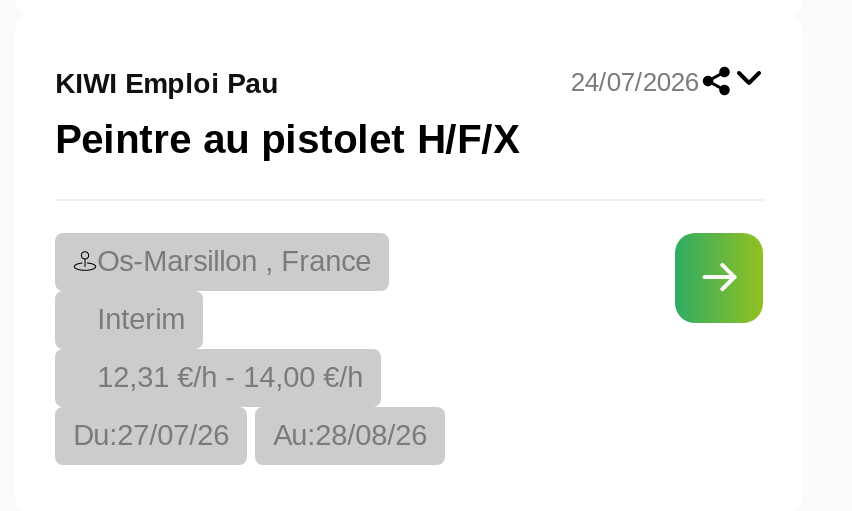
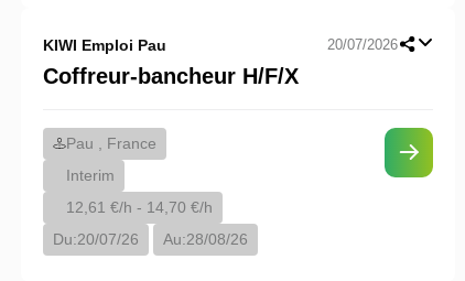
[571,67,699,97] 24/07/2026 -> [327,36,398,53] 20/07/2026
[55,117,519,161] Peintre au pistolet H/F/X -> [43,64,299,88] Coffreur-bancheur H/F/X
[97,245,371,277] Os-Marsillon , France -> [66,134,157,152] Pau , France
[97,361,363,393] 12,31 €/h - 14,00 €/h -> [66,198,213,216] 12,61 €/h - 14,70 €/h
[73,419,427,451] Du:27/07/26 Au:28/08/26 -> [53,230,248,248] Du:20/07/26 Au:28/08/26

